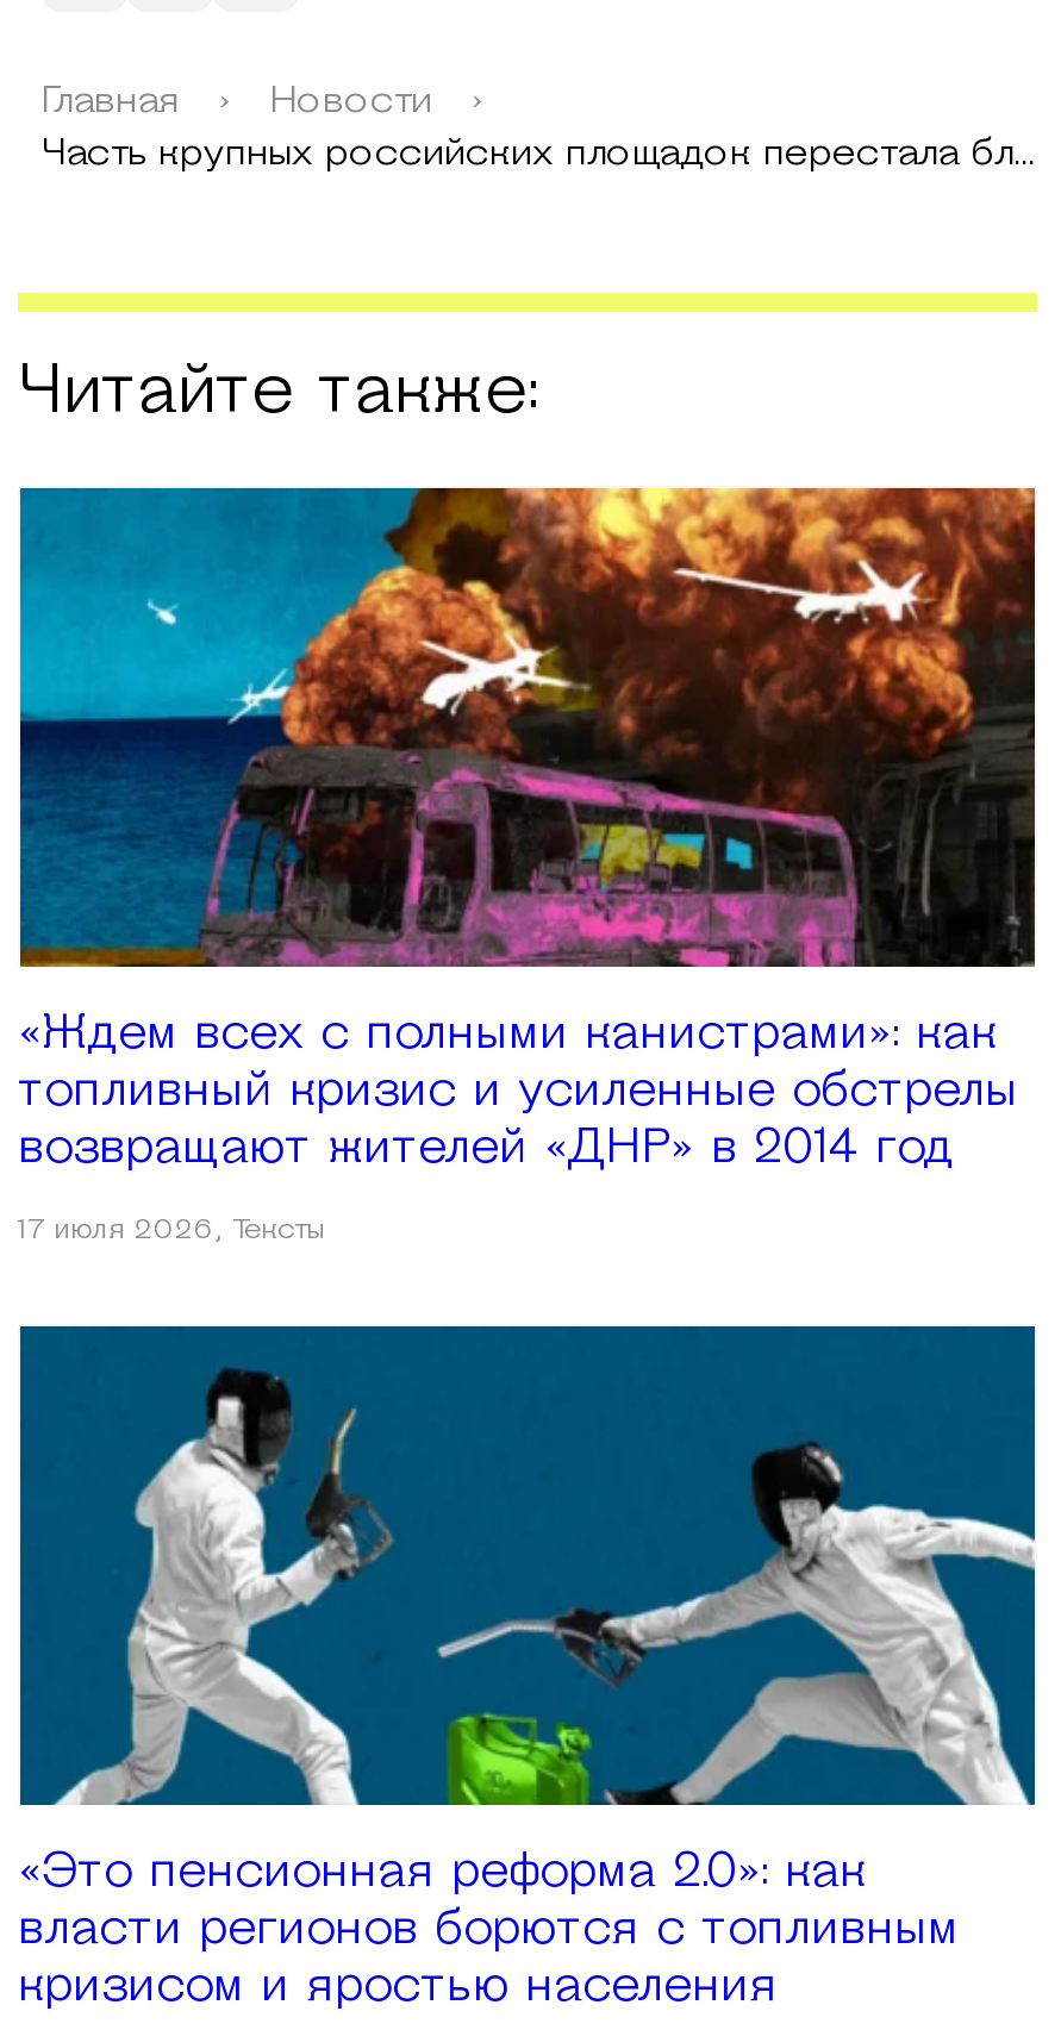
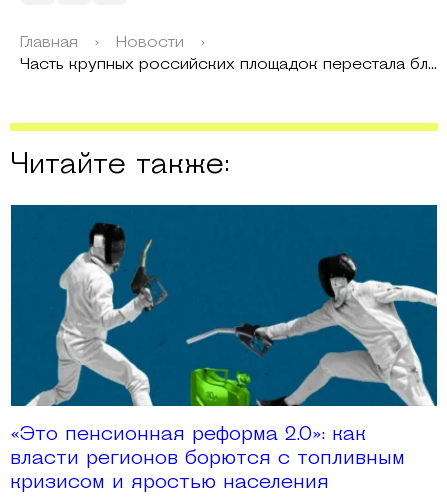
[18,486,1037,1249] [image] | «Ждем всех с полными канистрами»: как | топливный кризис и усиленные обстрелы | возвращают жителей «ДНР» в 2014 год | 17 июля 2026, Тексты -> none

